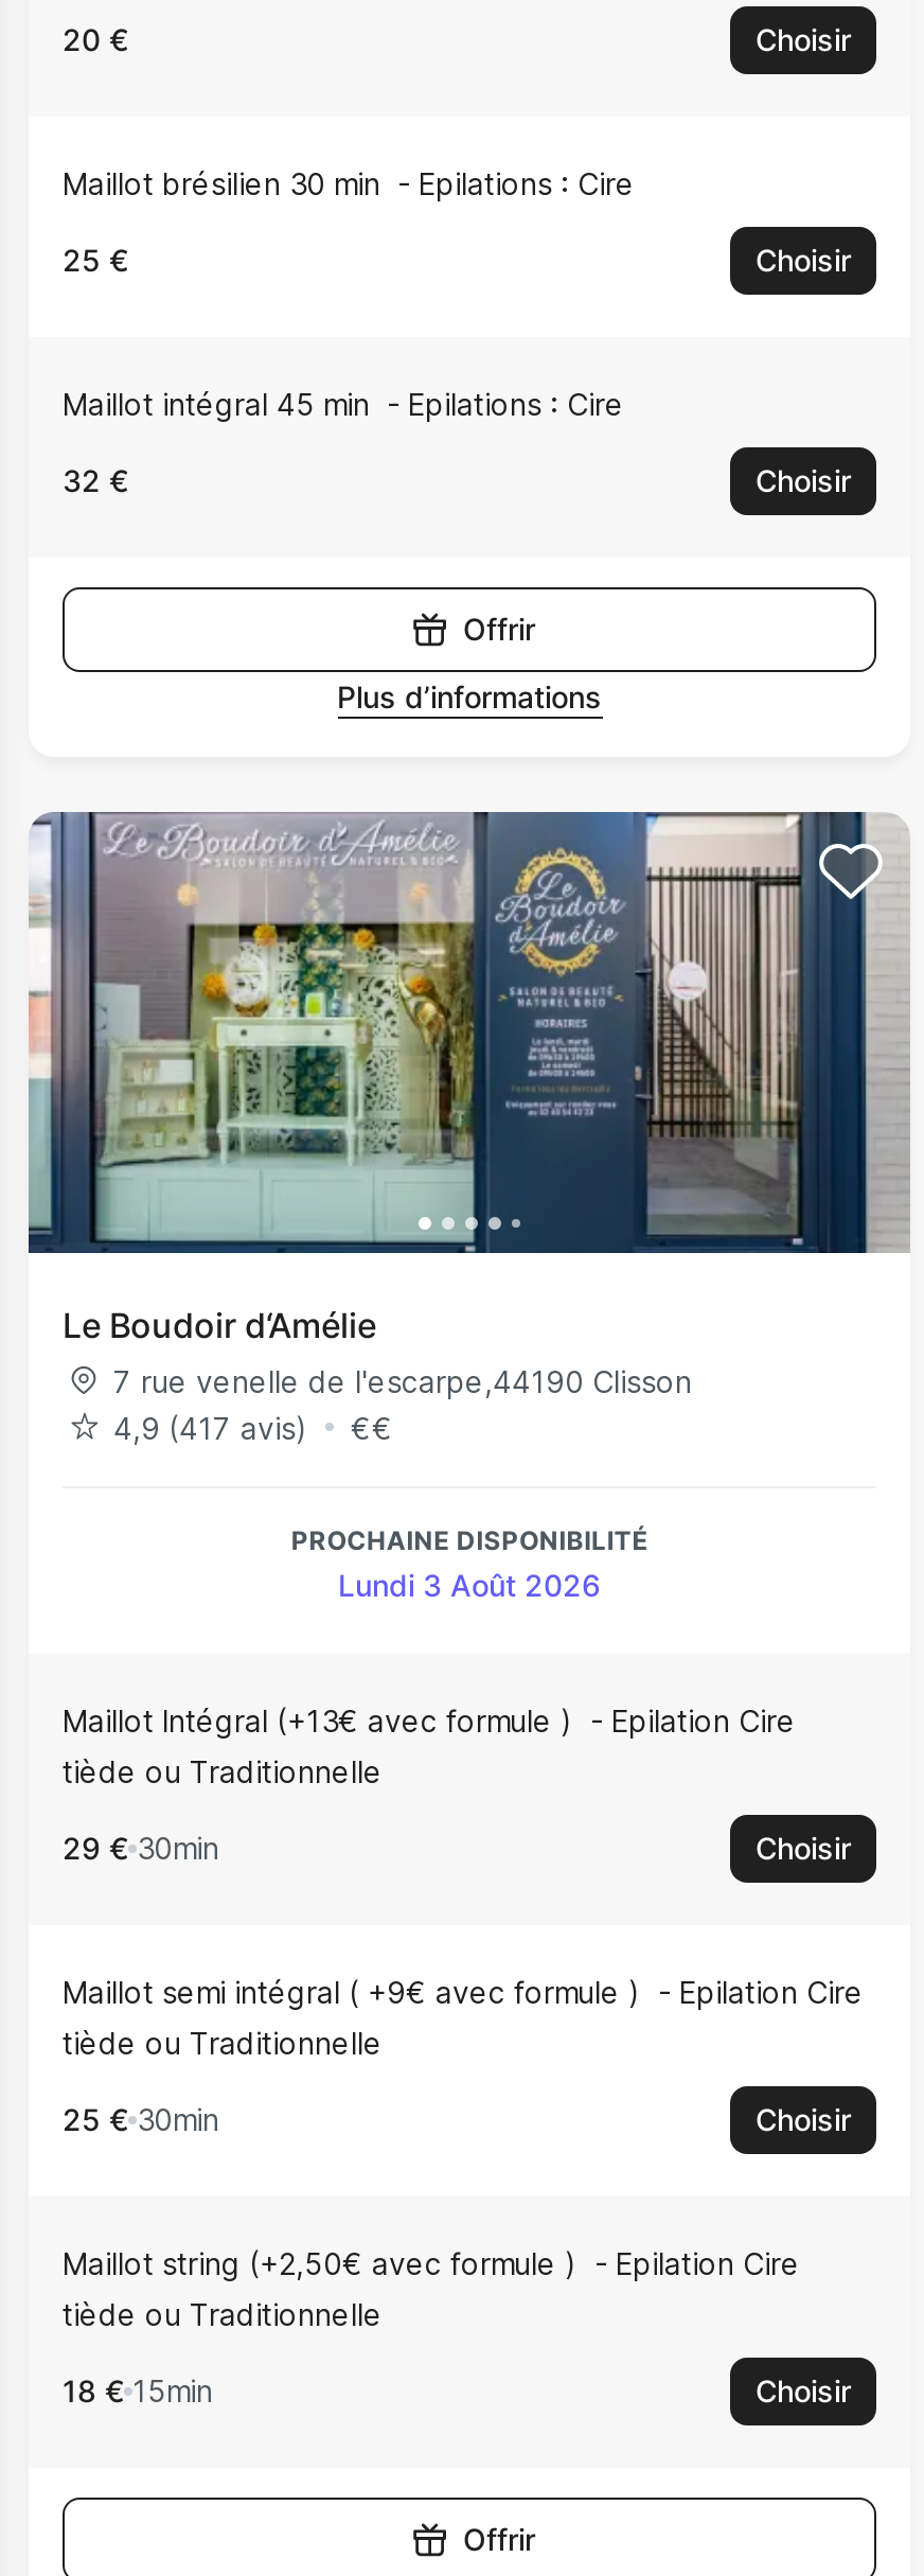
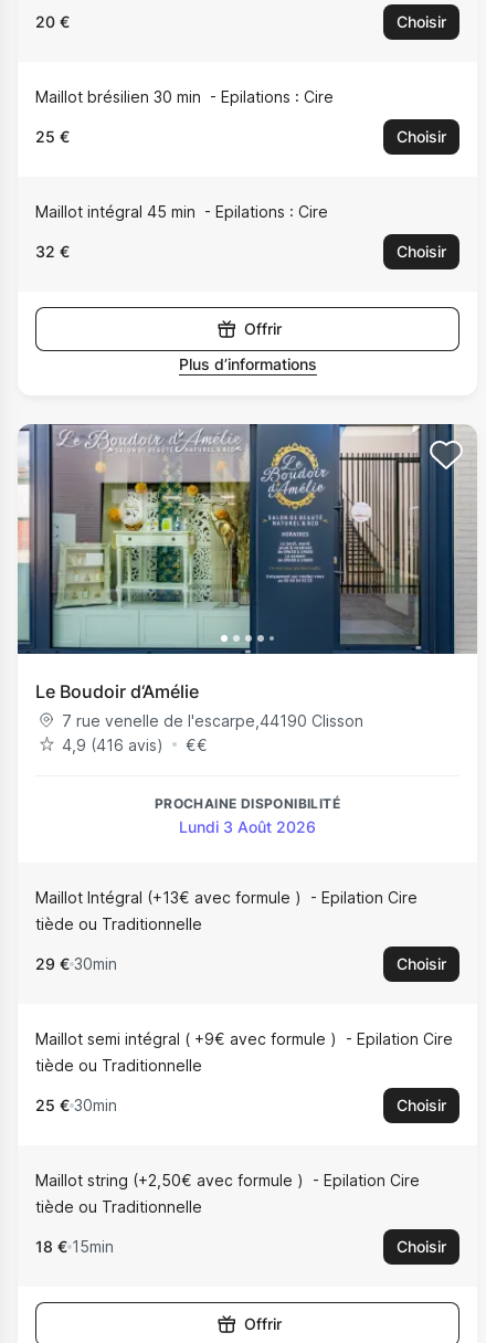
[113,1409,308,1445] 4,9 (417 avis) -> [62,735,163,754] 4,9 (416 avis)

